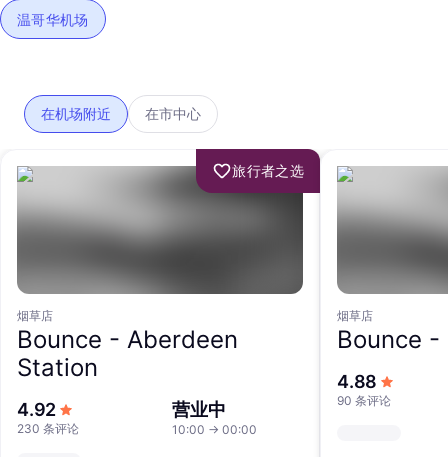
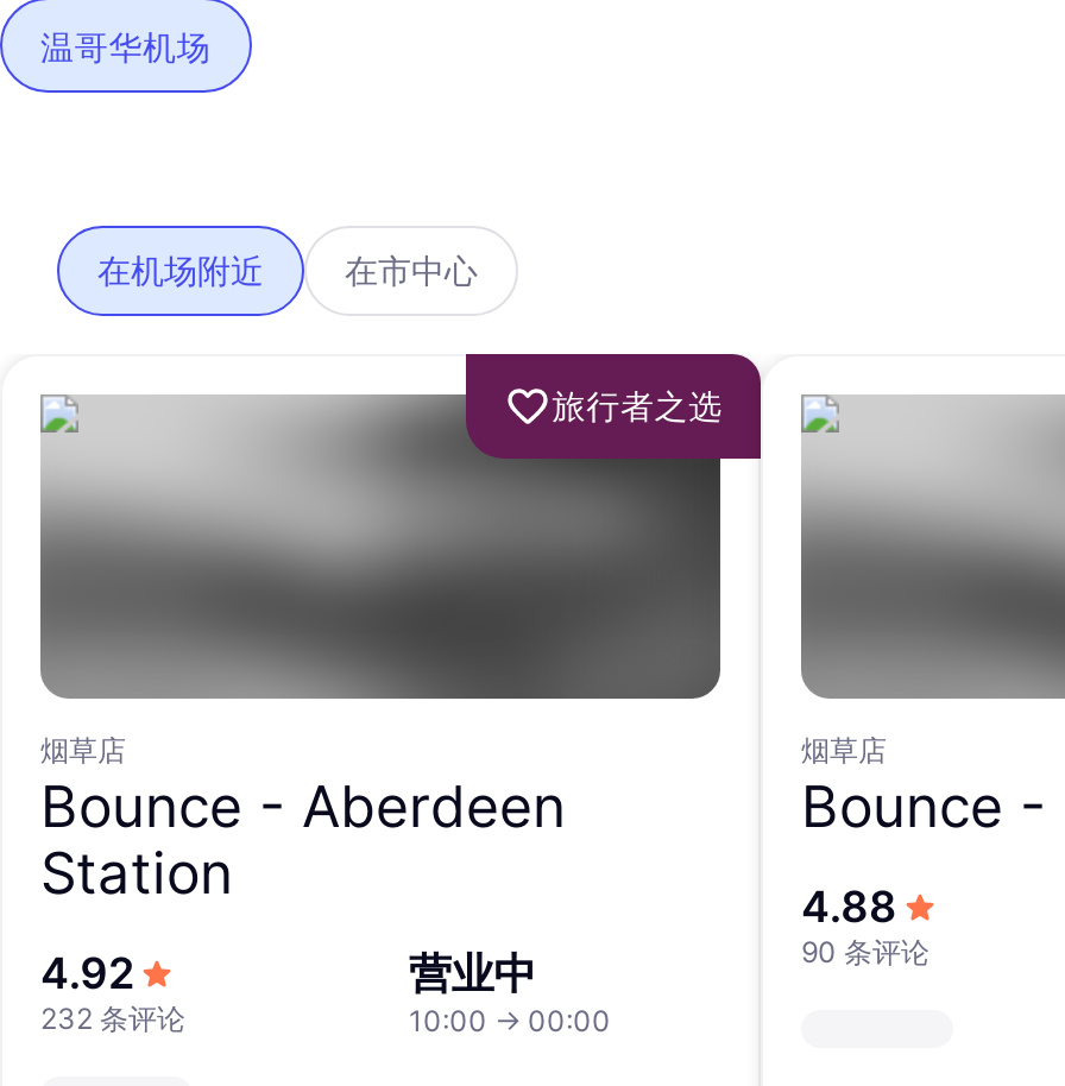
[17,421,79,436] 230 条评论 -> [40,1000,185,1036] 232 条评论

